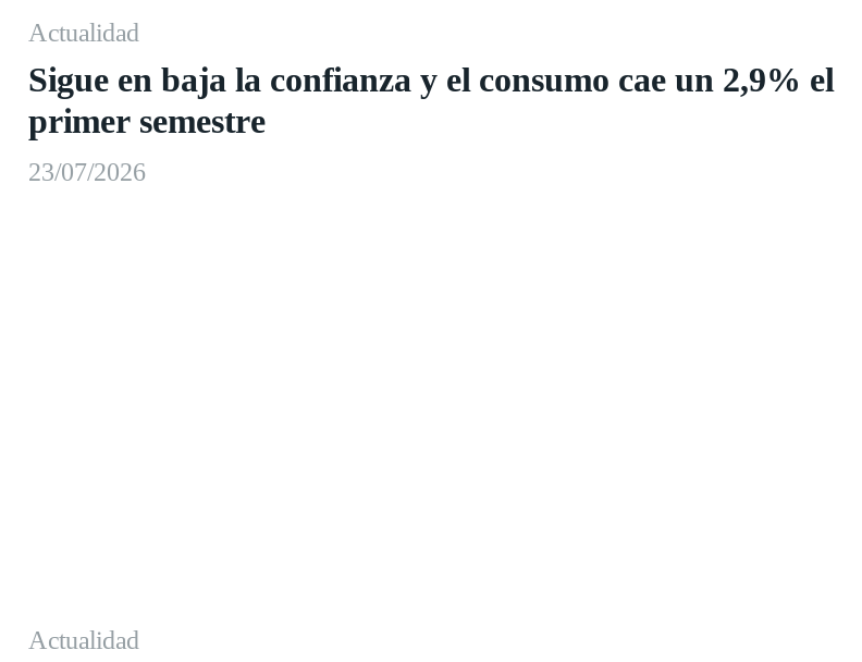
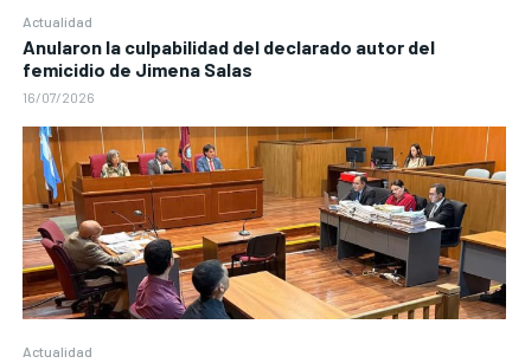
none -> [21,125,507,320] [image]
[28,61,834,187] Sigue en baja la confianza y el consumo cae un 2,9% el | primer semestre | 23/07/2026 -> [23,35,435,105] Anularon la culpabilidad del declarado autor del | femicidio de Jimena Salas | 16/07/2026

